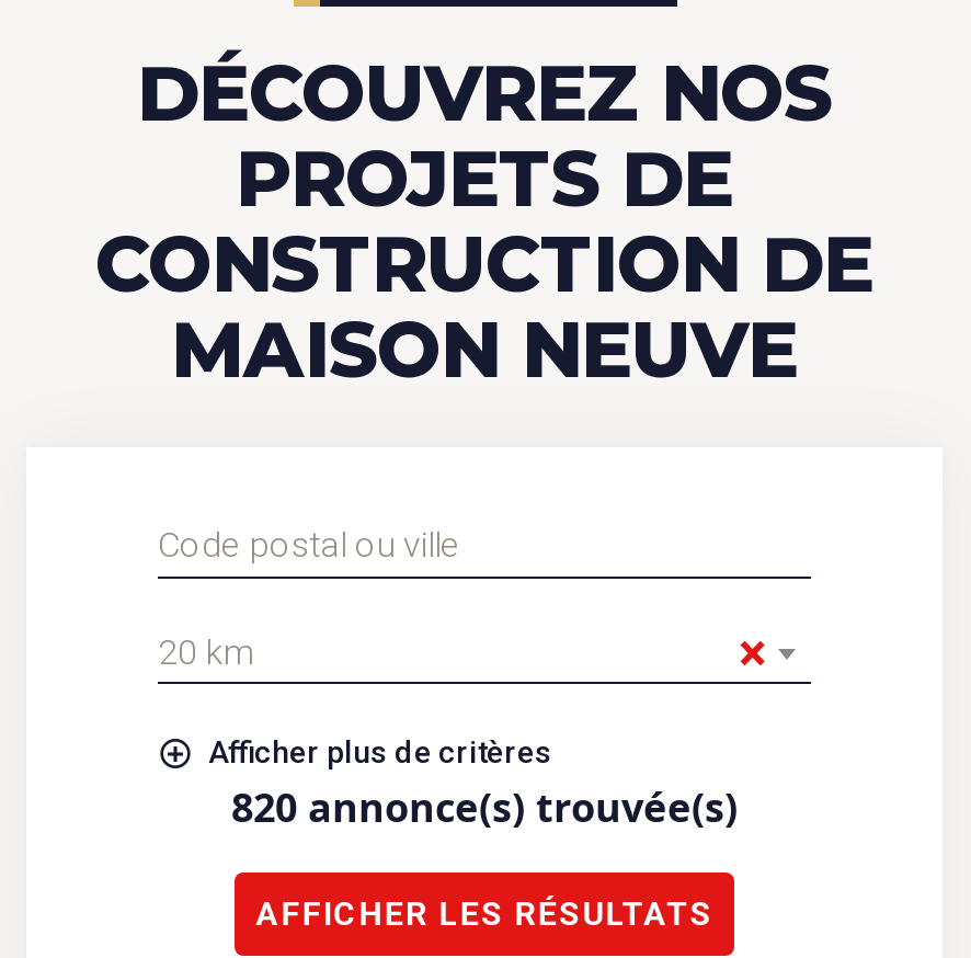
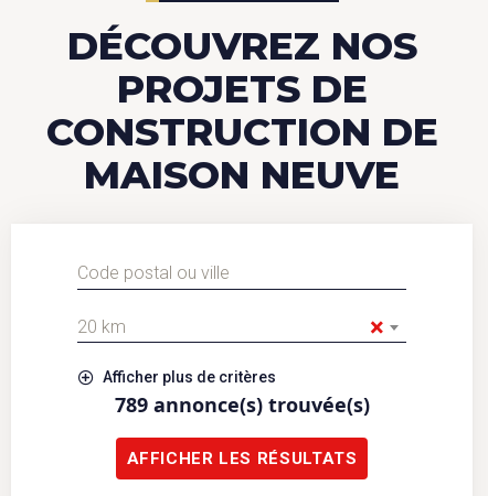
[231,780,738,833] 820 annonce(s) trouvée(s) -> [114,391,369,418] 789 annonce(s) trouvée(s)

